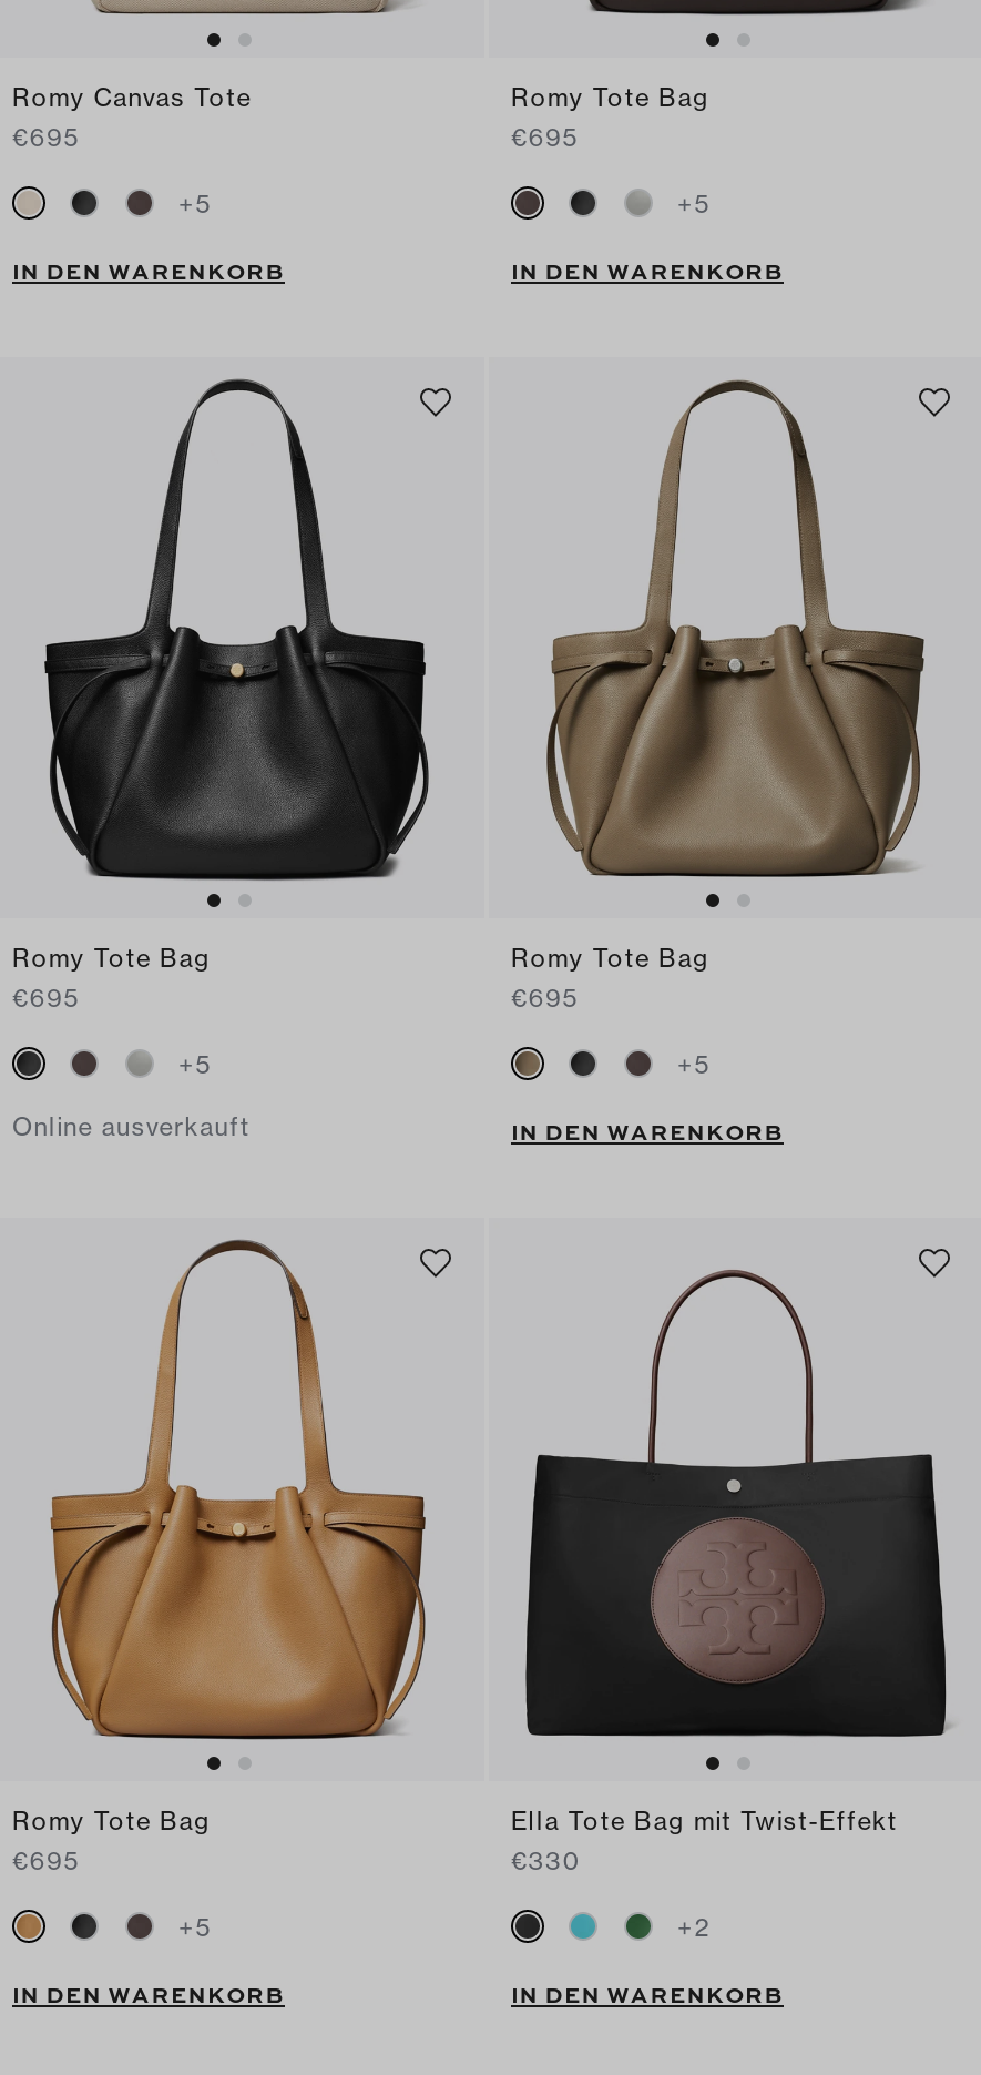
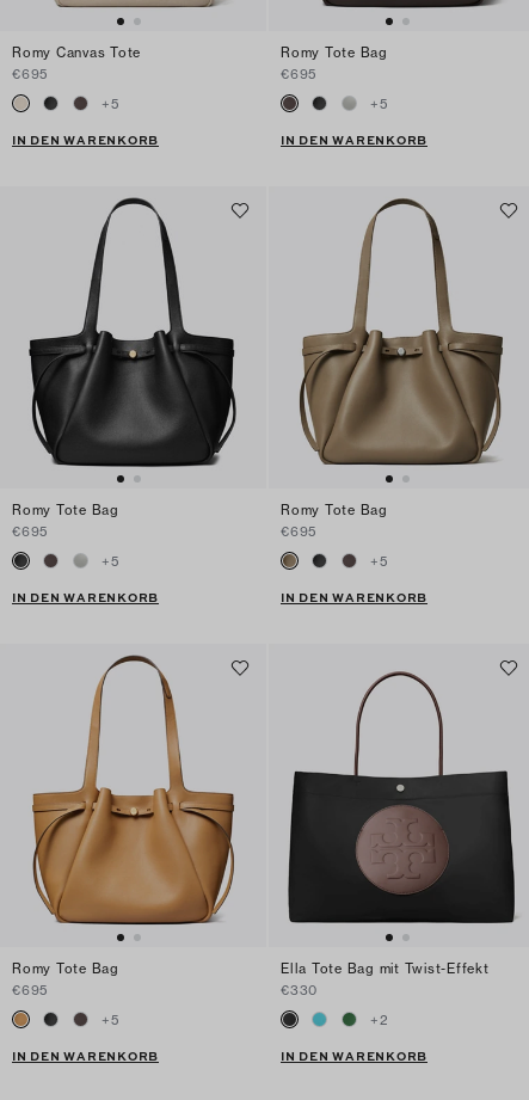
[12,1112,251,1143] Online ausverkauft -> [12,589,159,606] IN DEN WARENKORB

